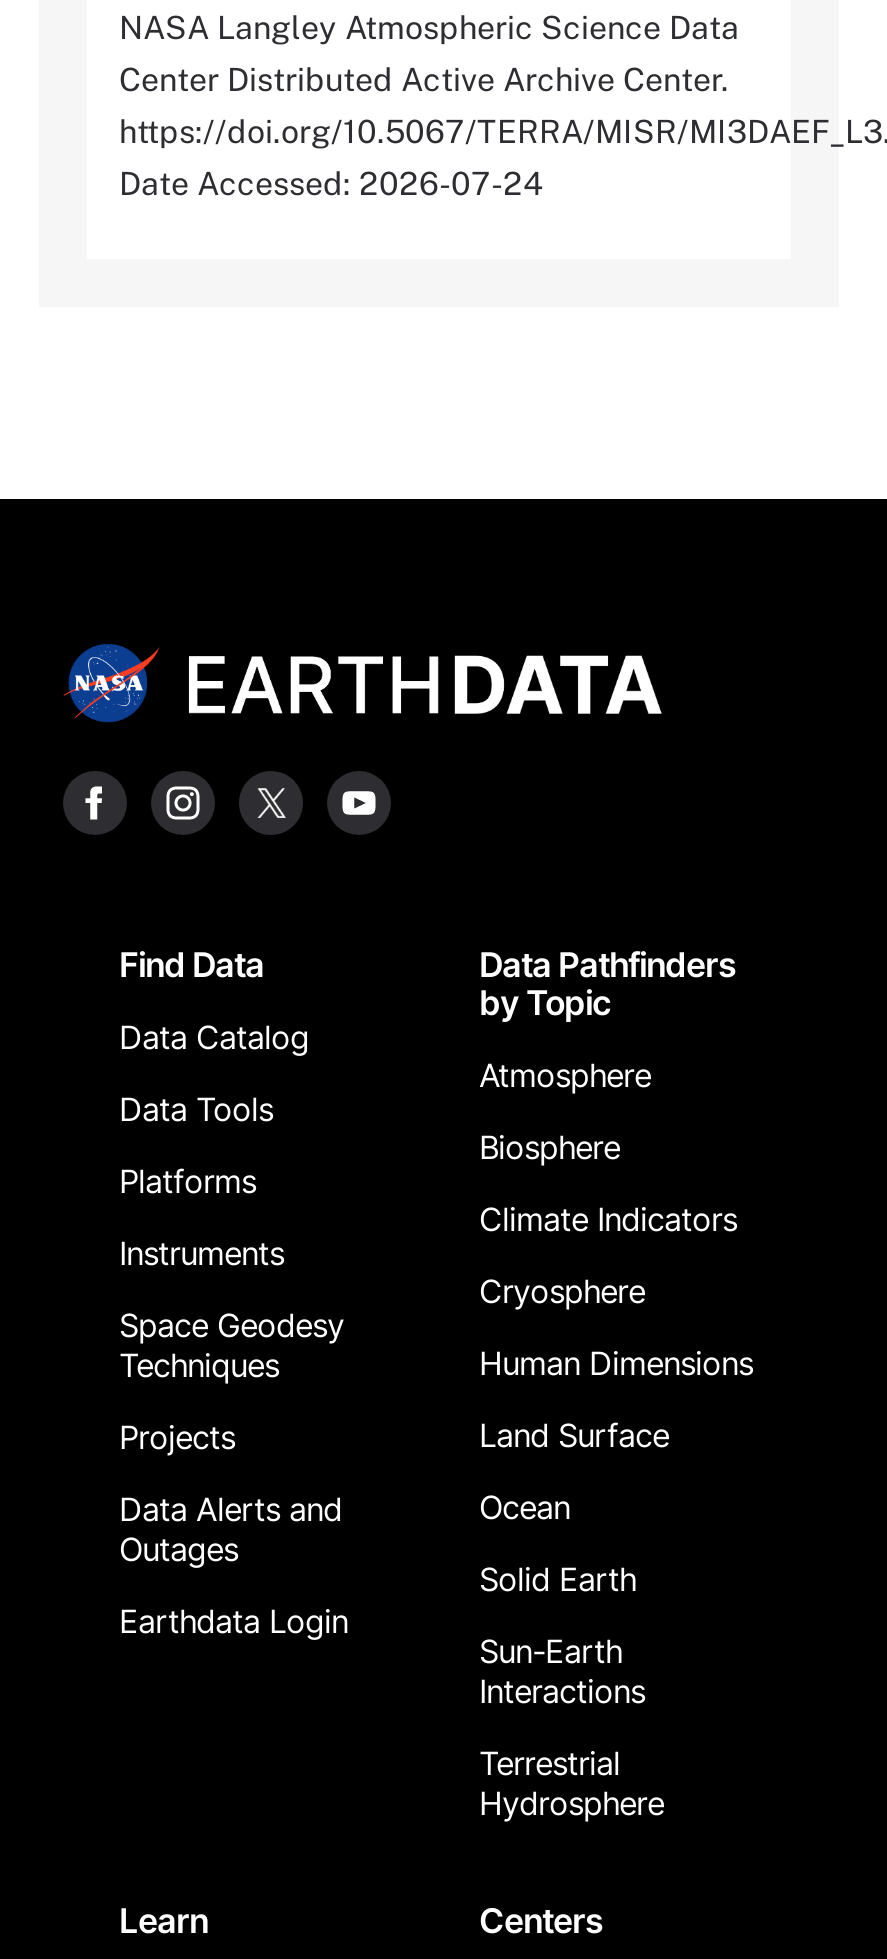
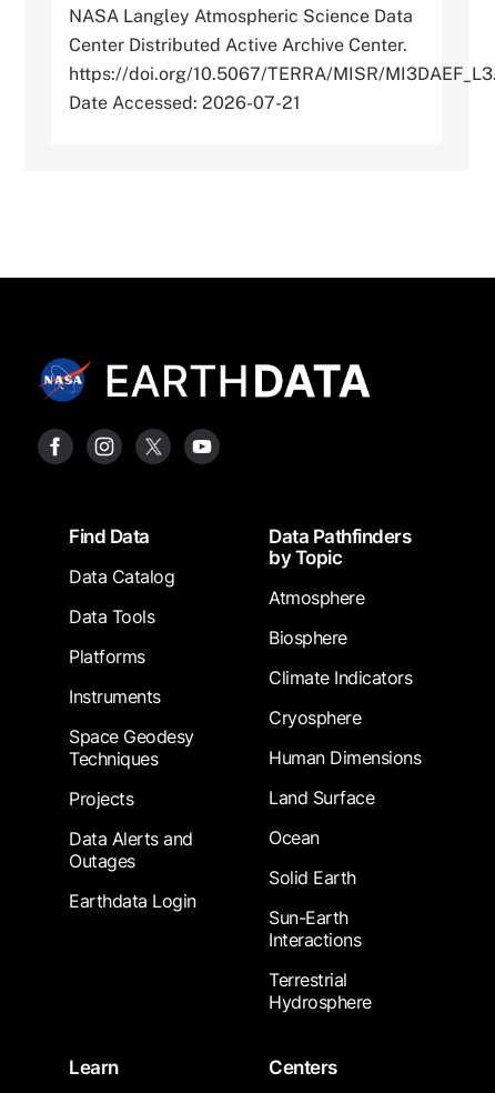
[119,165,543,203] Date Accessed: 2026-07-24 -> [69,92,301,113] Date Accessed: 2026-07-21

